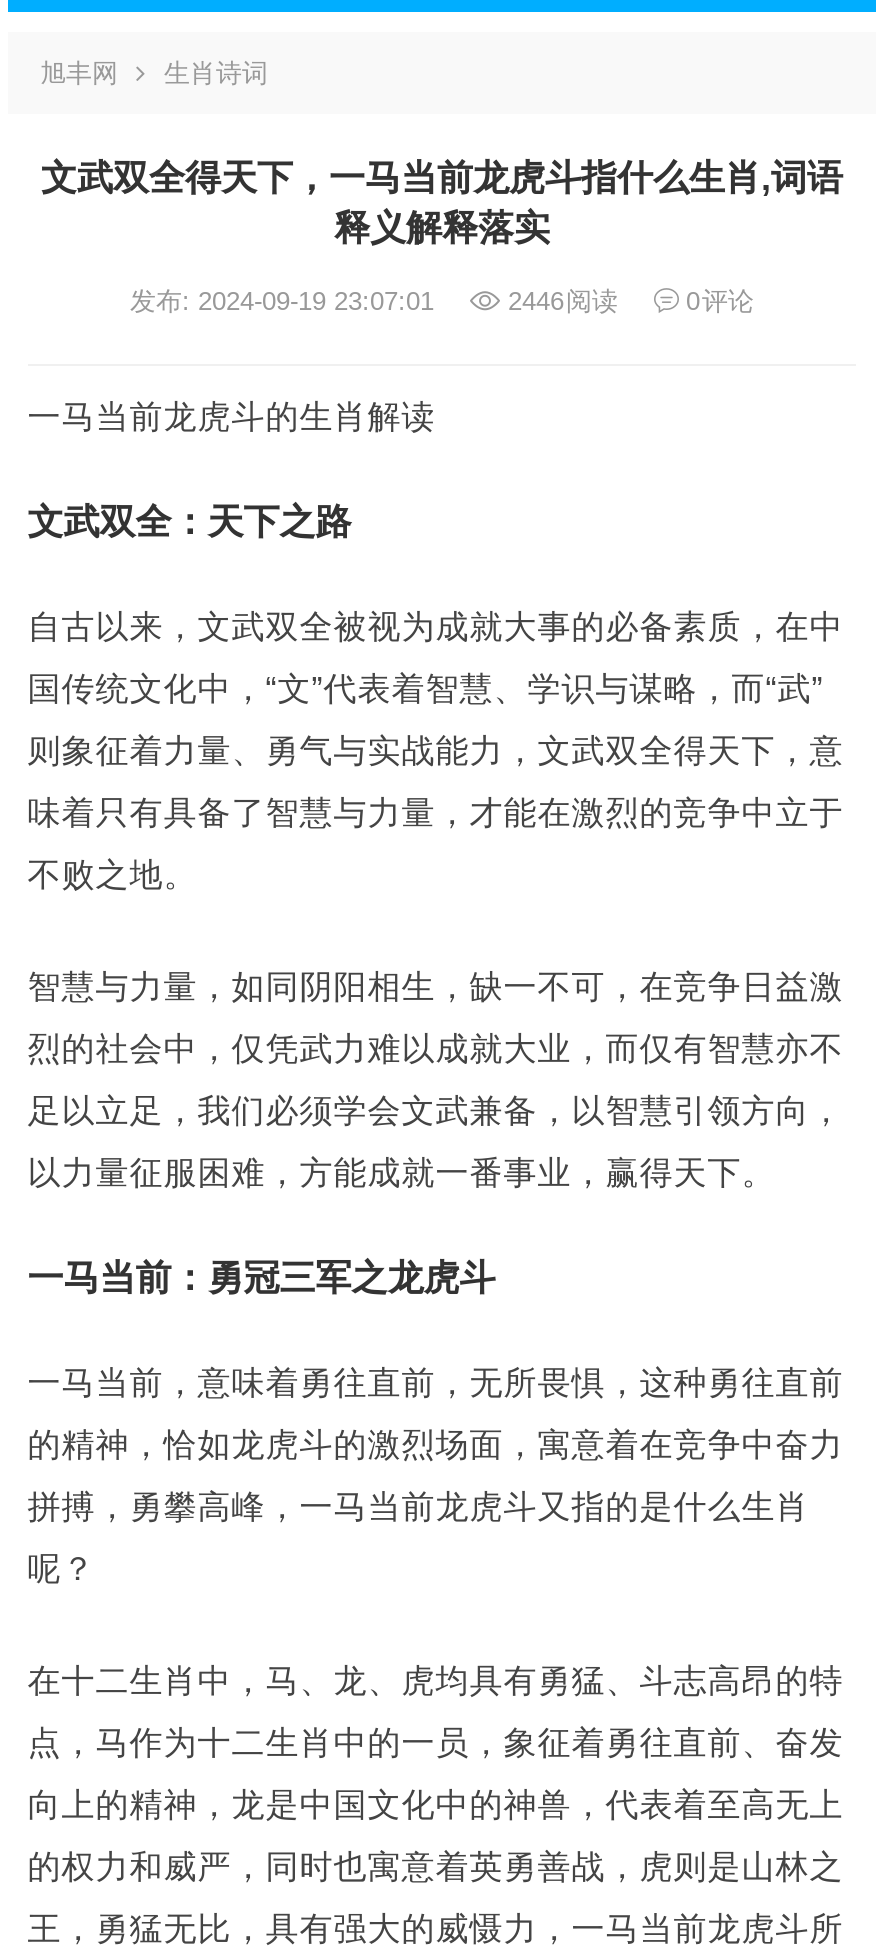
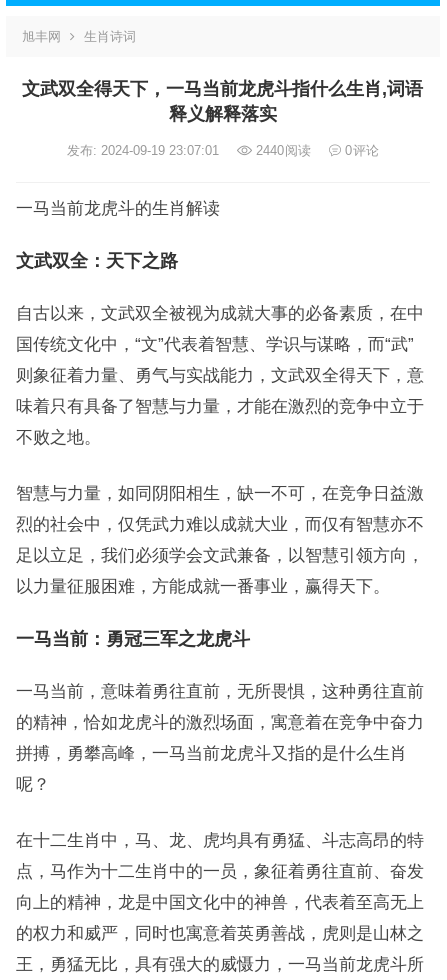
[130,286,754,316] 发布: 2024-09-19 23:07:01 2446阅读 0评论 -> [67,143,379,158] 发布: 2024-09-19 23:07:01 2440阅读 0评论

